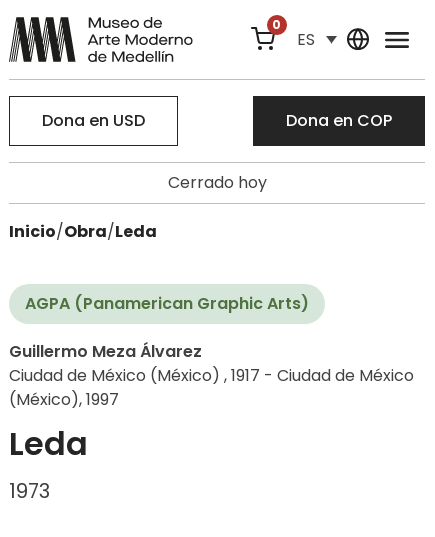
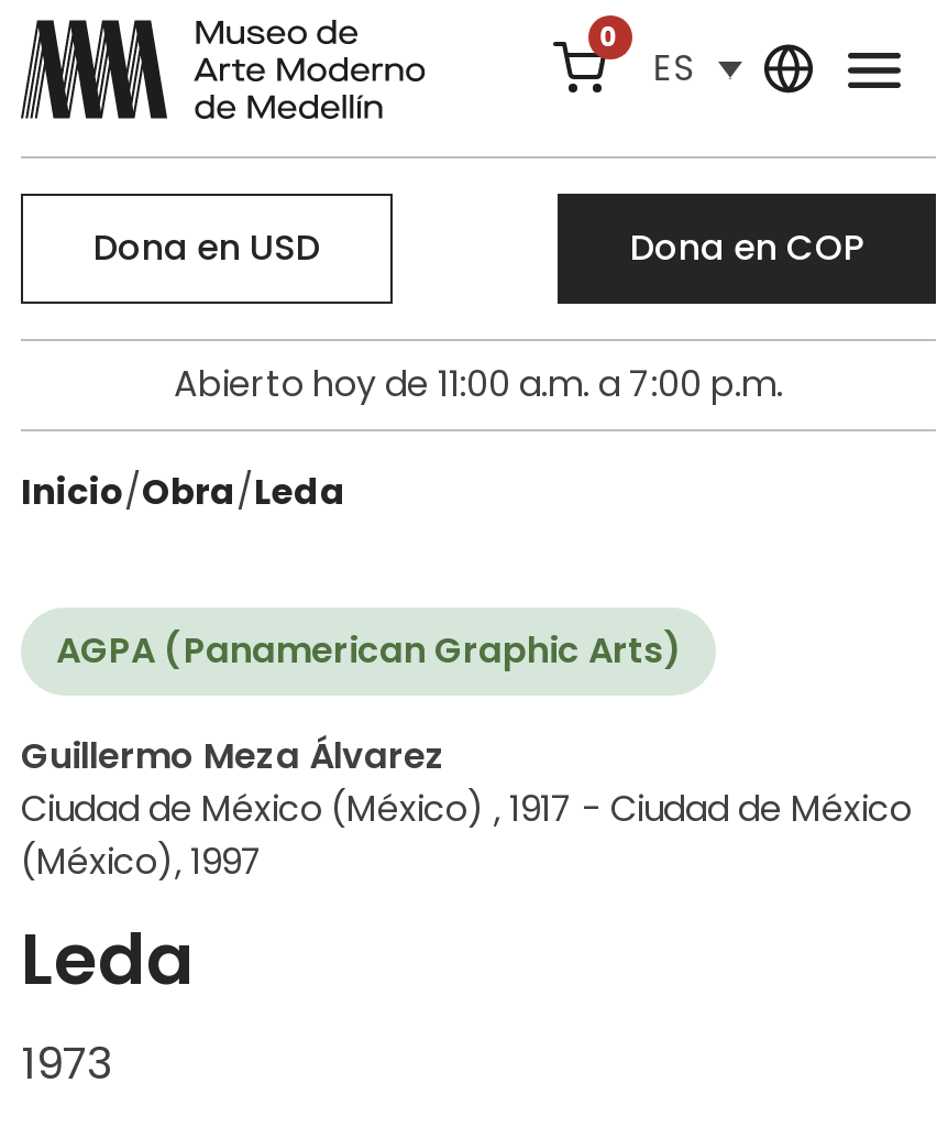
[167,171,266,194] Cerrado hoy -> [174,359,783,409] Abierto hoy de 11:00 a.m. a 7:00 p.m.

